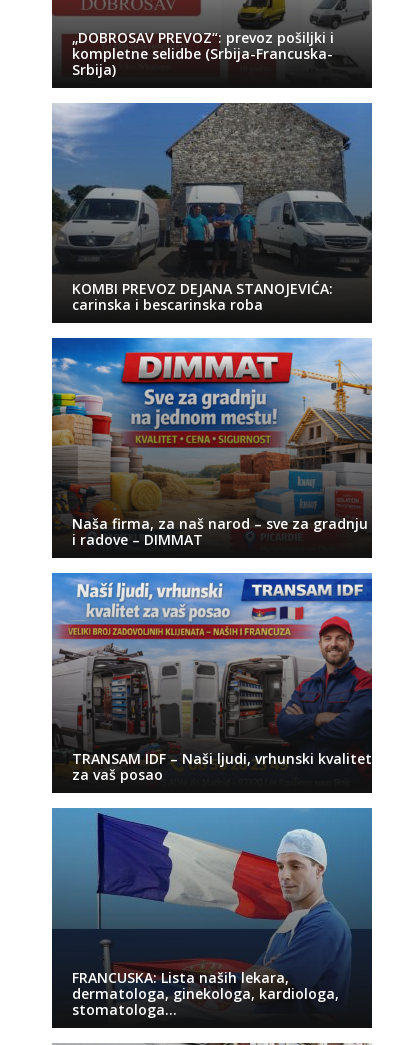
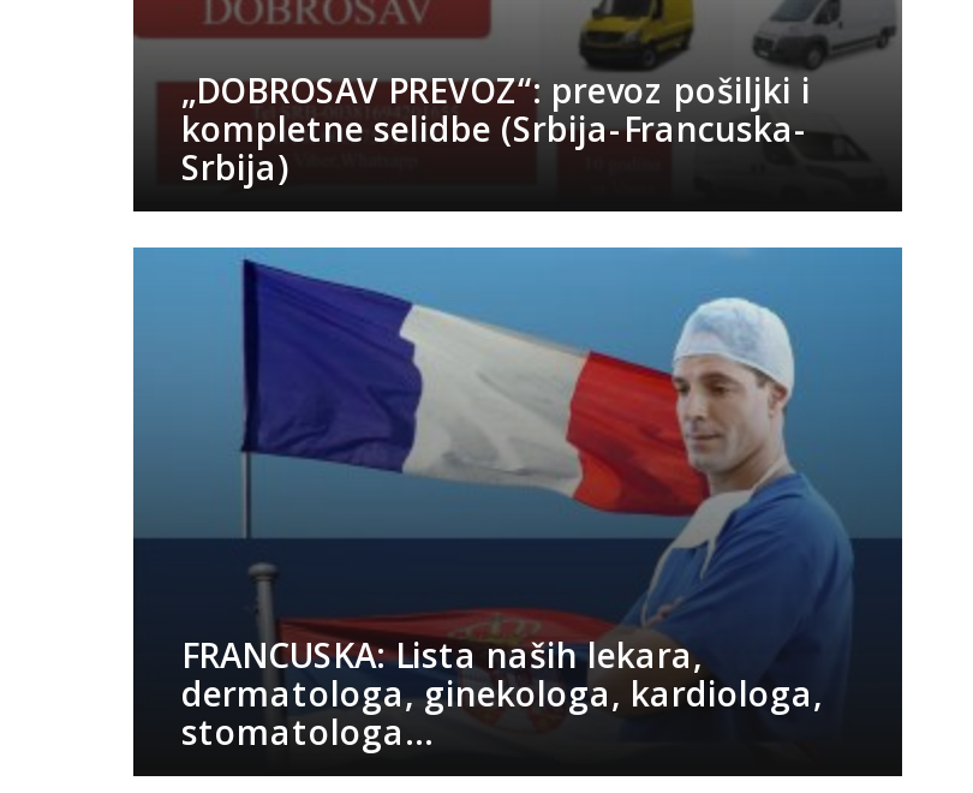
[52,102,371,314] [image] | KOMBI PREVOZ DEJANA STANOJEVIĆA: | carinska i bescarinska roba -> none
[51,337,373,559] [image] | Naša firma, za naš narod – sve za gradnju | i radove – DIMMAT -> none
[51,572,373,784] [image] | TRANSAM IDF – Naši ljudi, vrhunski kvalitet | za vaš posao -> none

